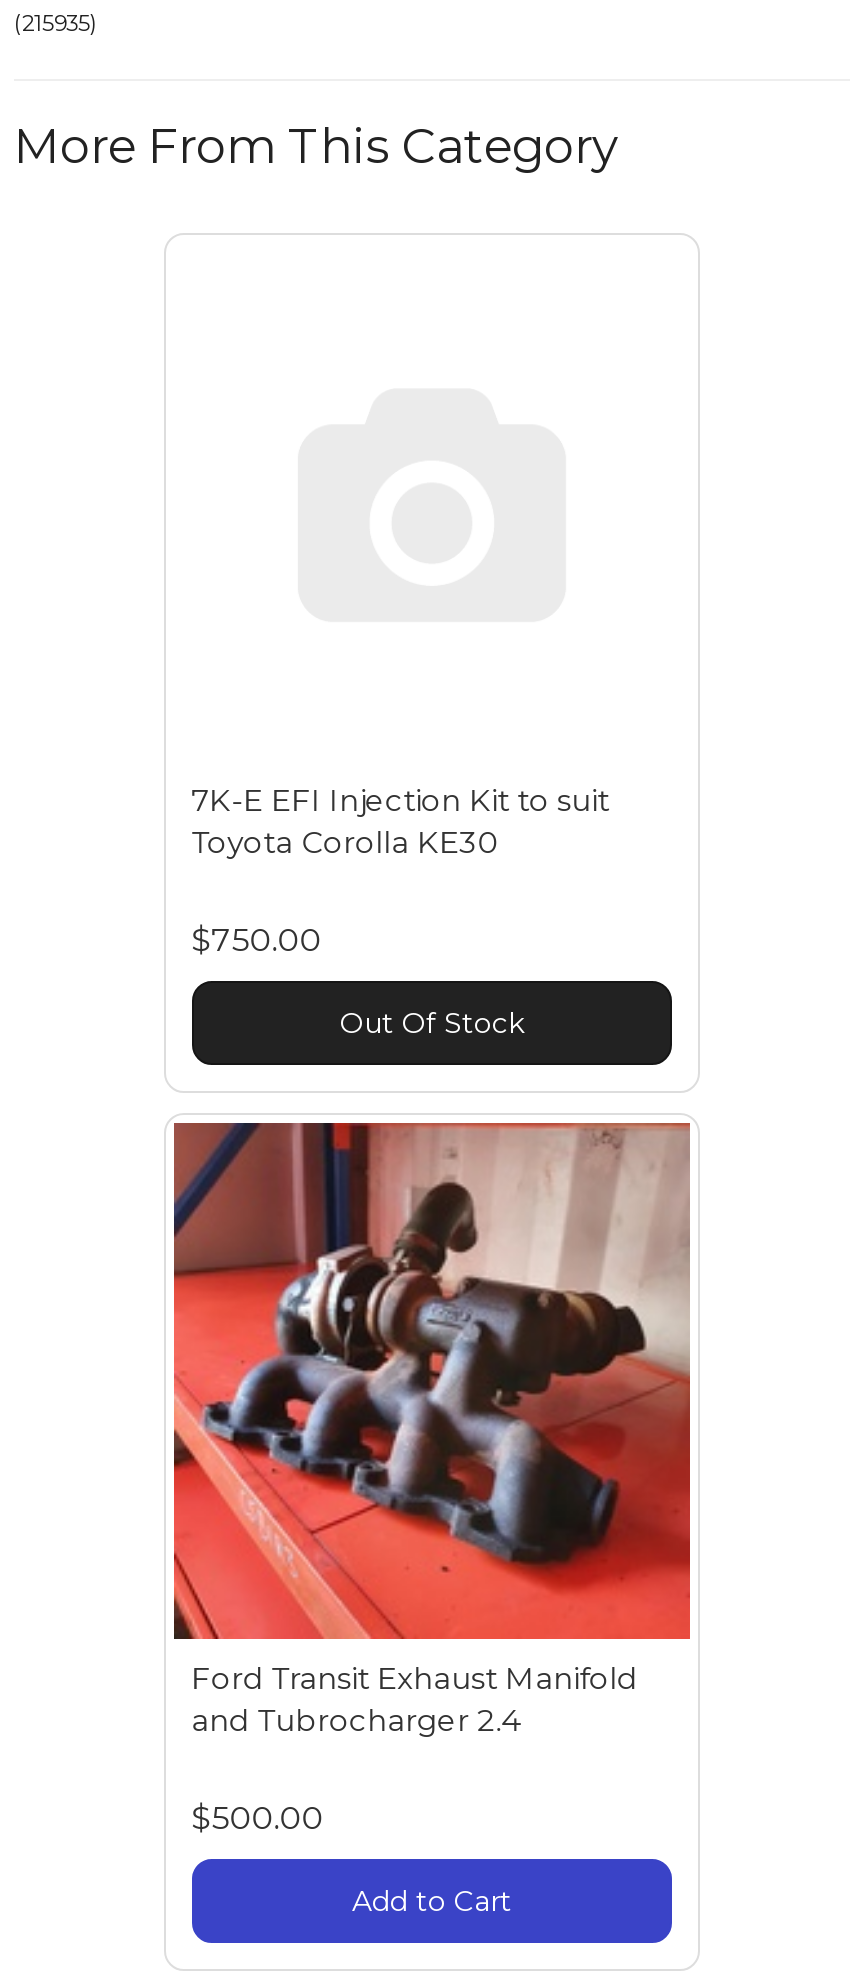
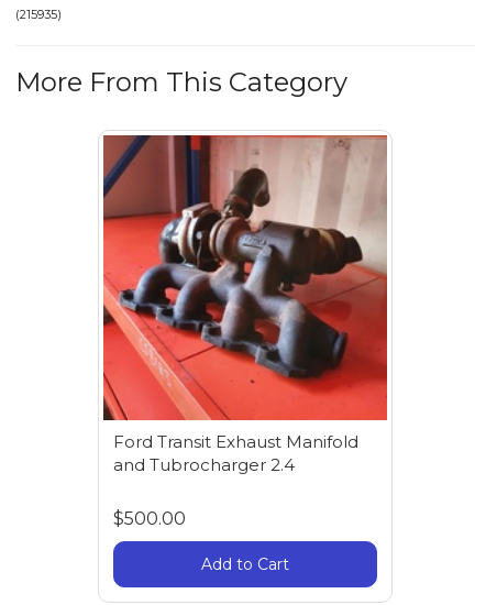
[191,781,609,1041] 7K-E EFI Injection Kit to suit | Toyota Corolla KE30 | $750.00 | Out Of Stock -> none

